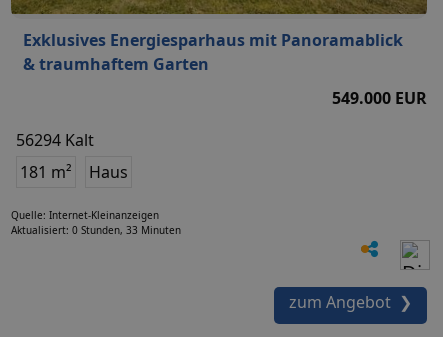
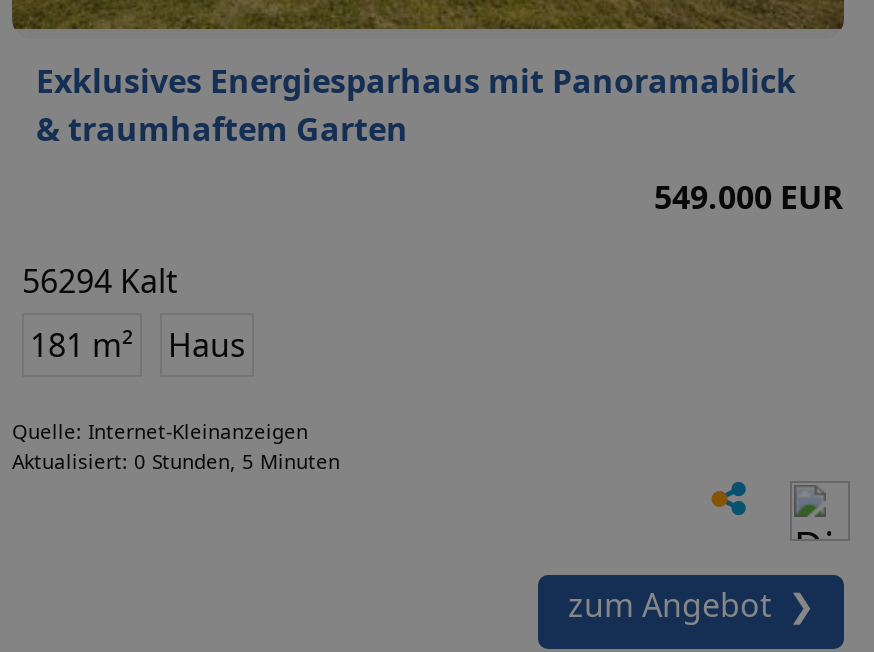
[11,223,181,237] Aktualisiert: 0 Stunden, 33 Minuten -> [12,447,340,475] Aktualisiert: 0 Stunden, 5 Minuten

